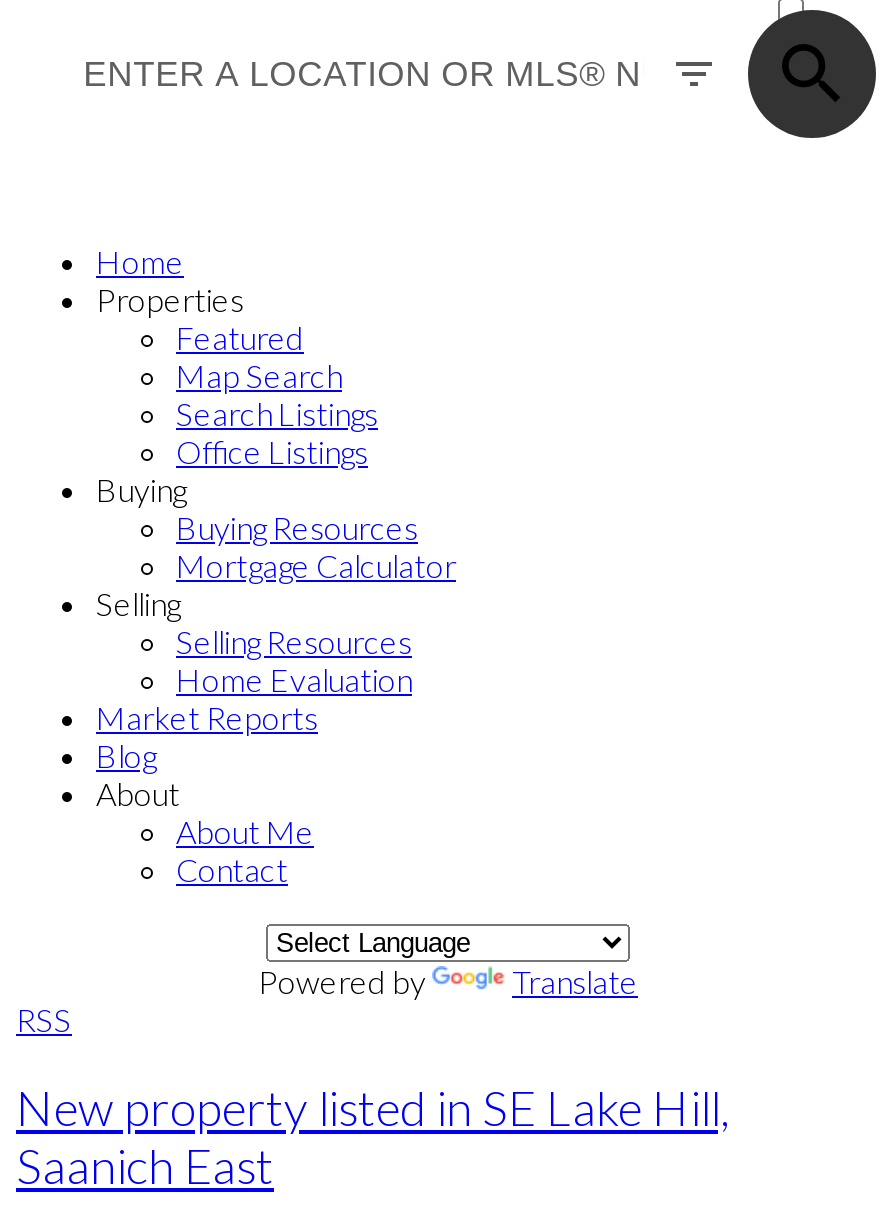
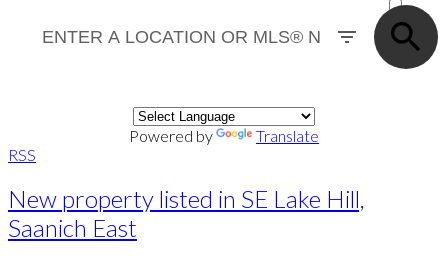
[96,242,456,888] Home | Properties | Featured | Map Search | Search Listings | Office Listings | Buying | Buying Resources | Mortgage Calculator | Selling | Selling Resources | Home Evaluation | Market Reports | Blog | About | About Me | Contact -> none

